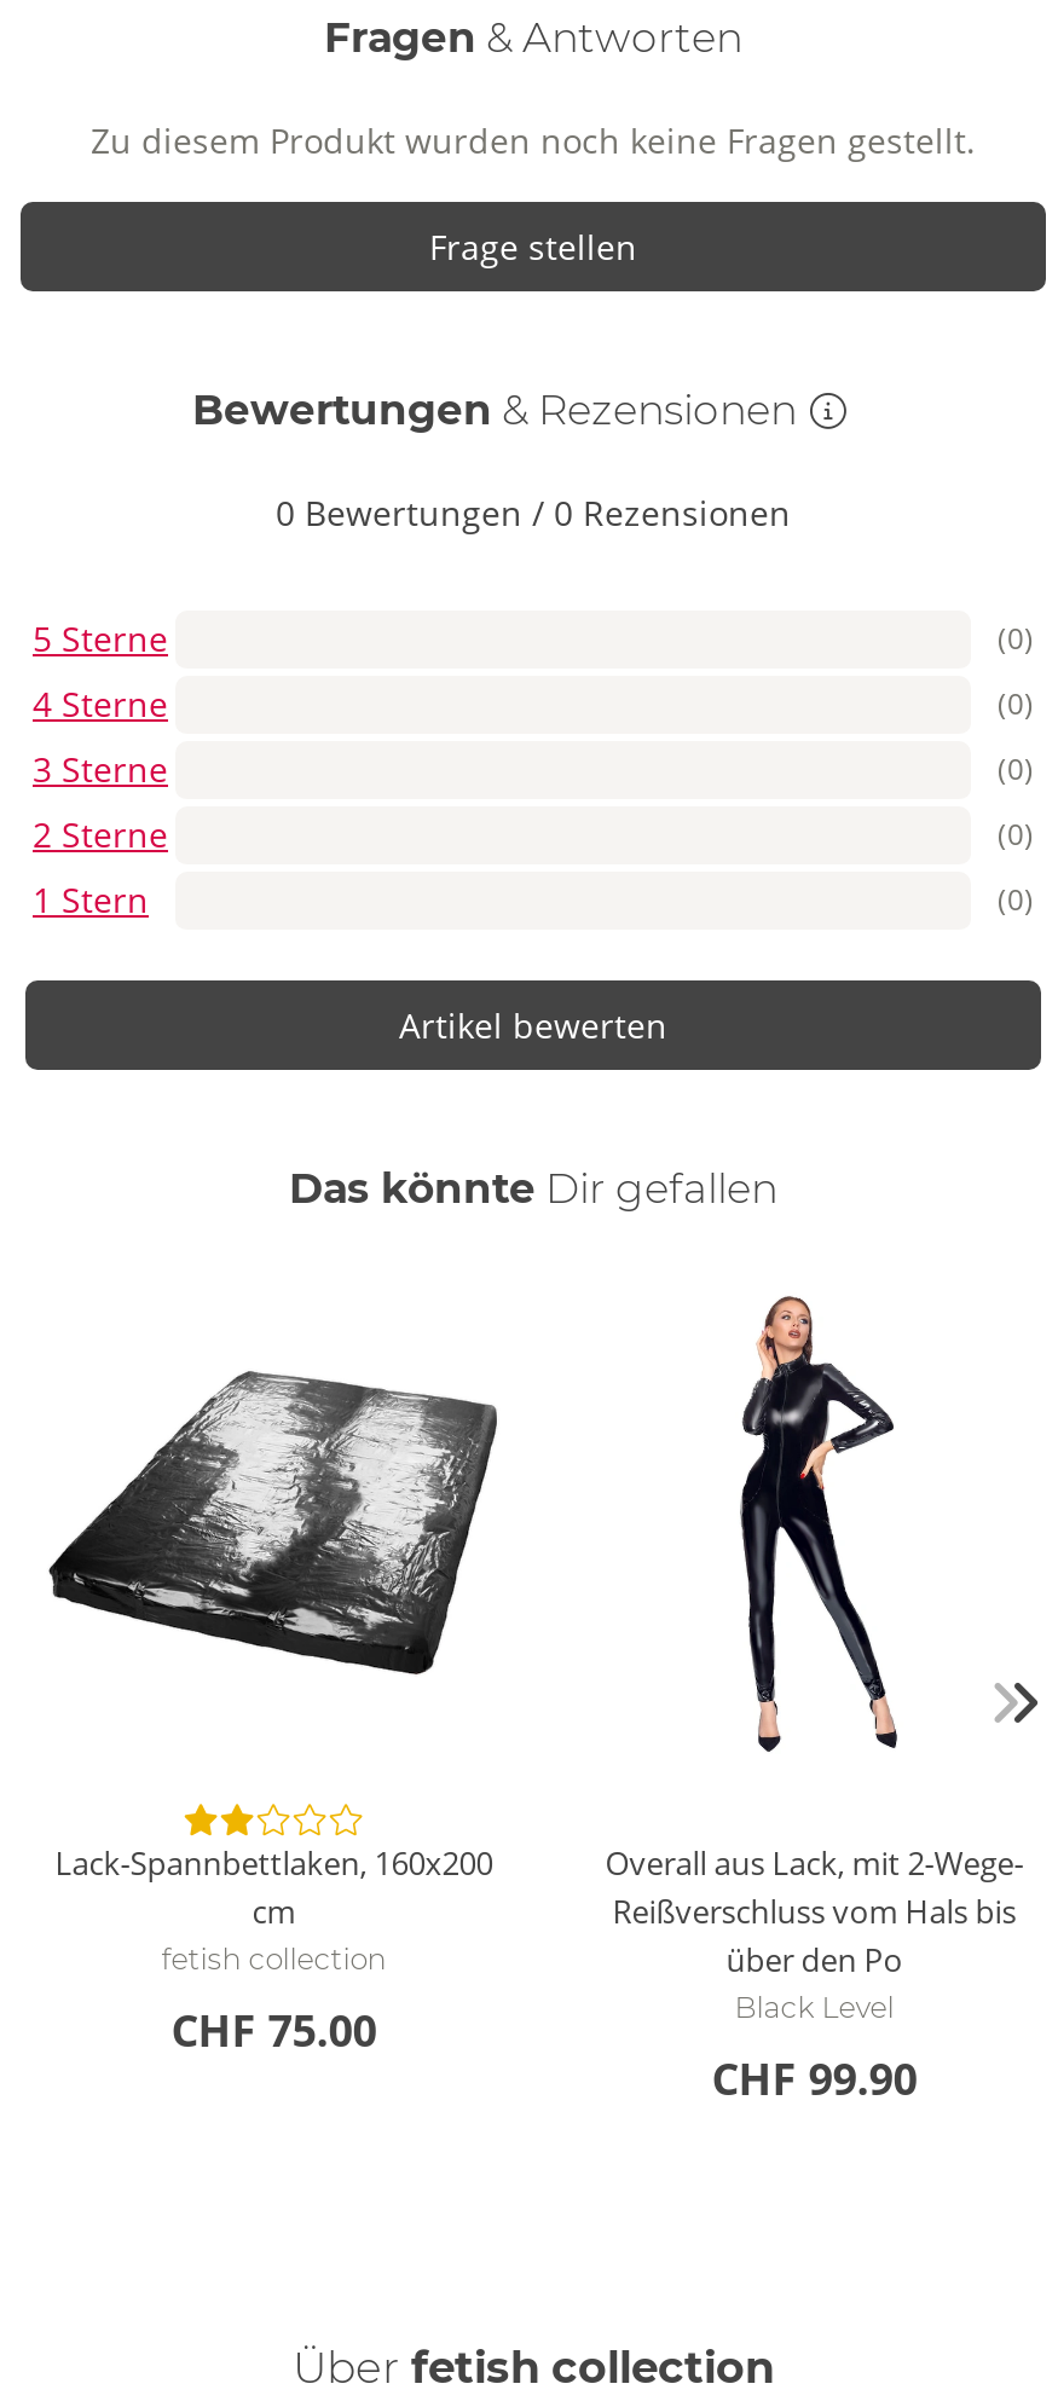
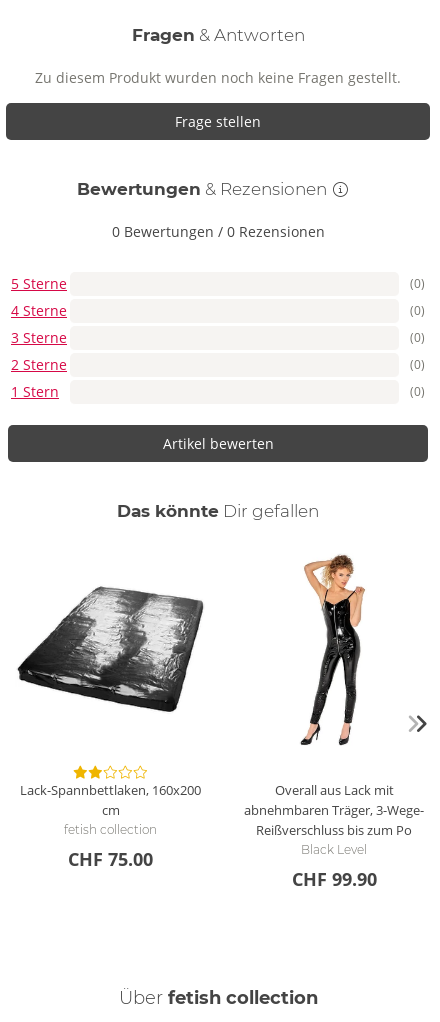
[605,1294,1024,1983] [image] | Overall aus Lack, mit 2-Wege- | Reißverschluss vom Hals bis | über den Po -> [244,554,424,839] [image] | Overall aus Lack mit | abnehmbaren Träger, 3-Wege- | Reißverschluss bis zum Po

